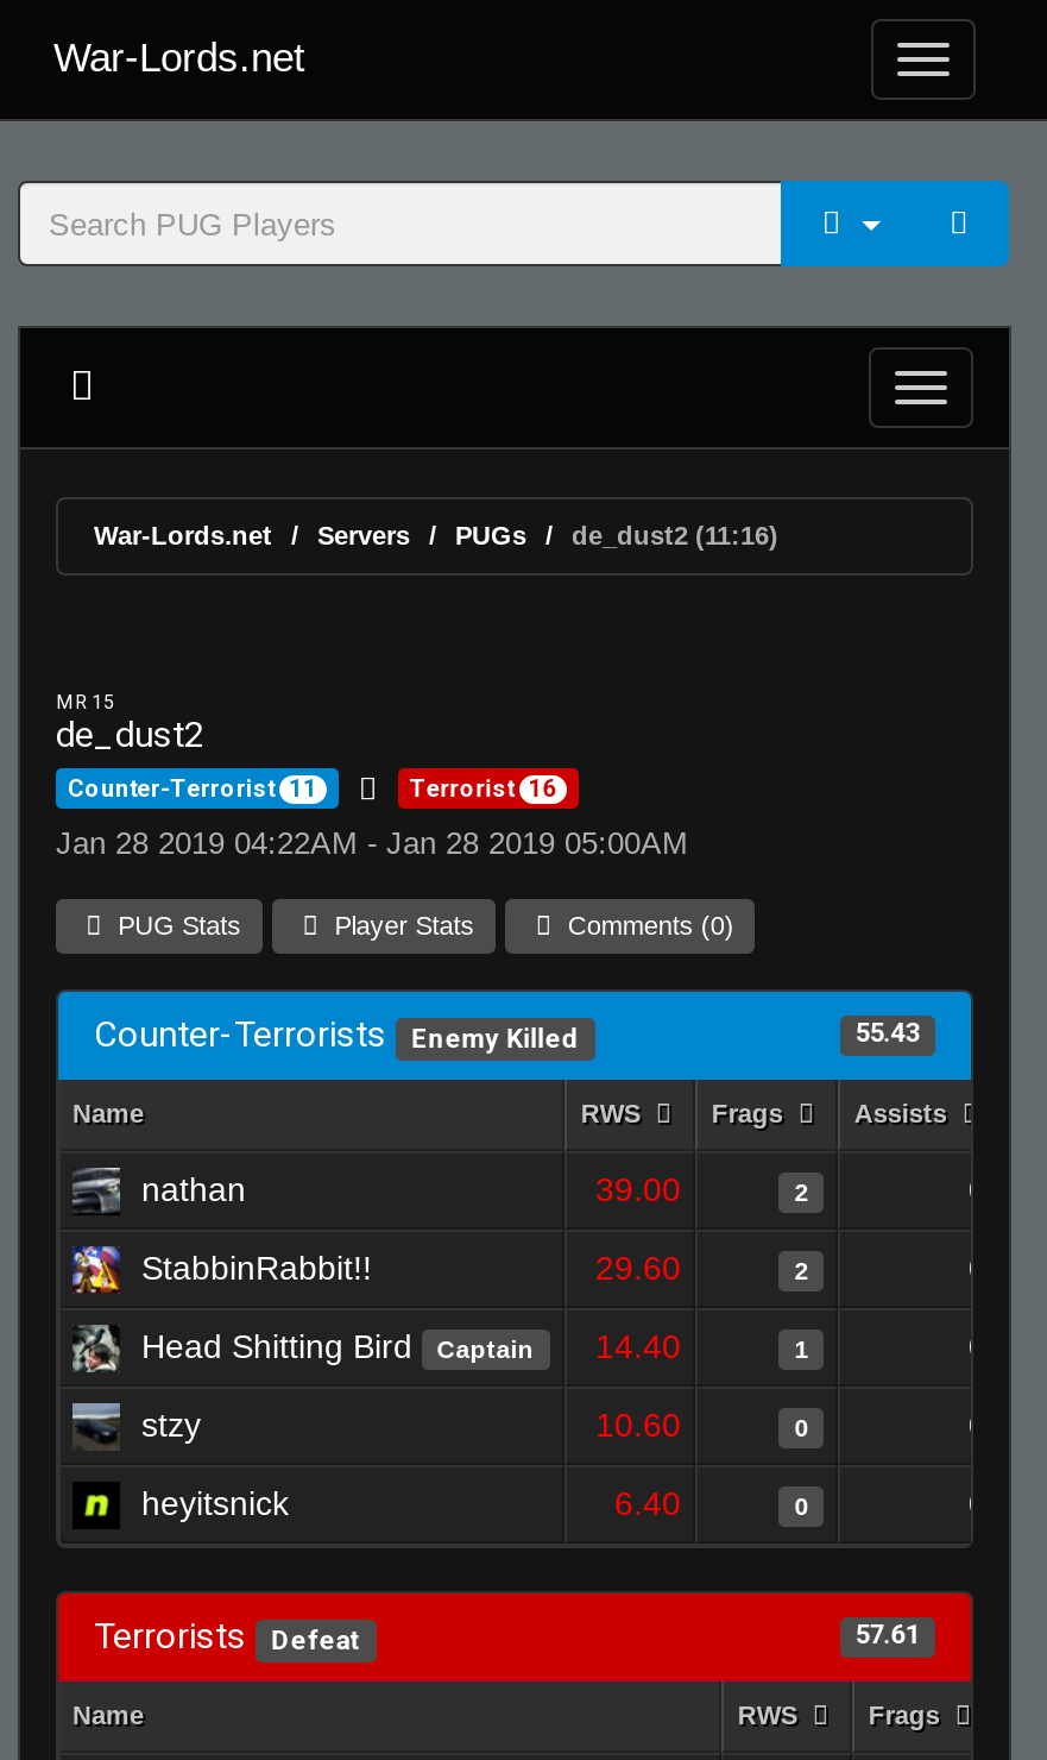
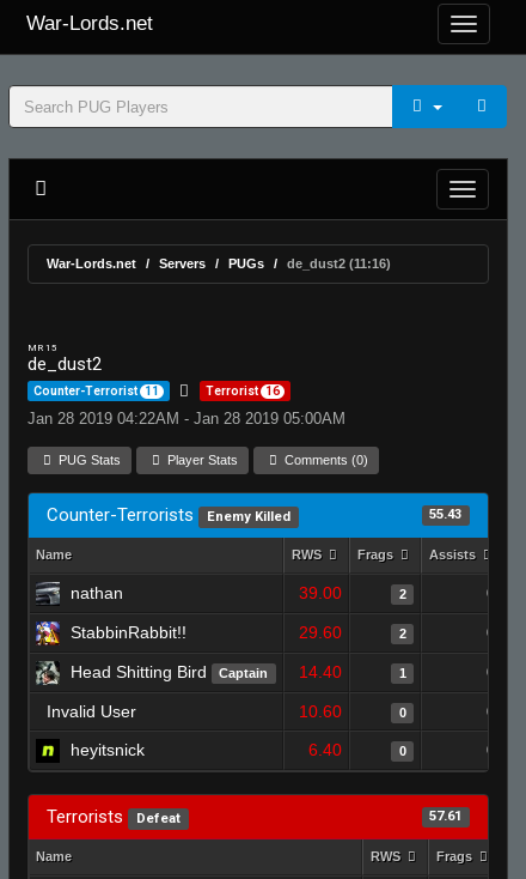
[141,1406,201,1444] stzy -> [47,702,136,721] Invalid User

